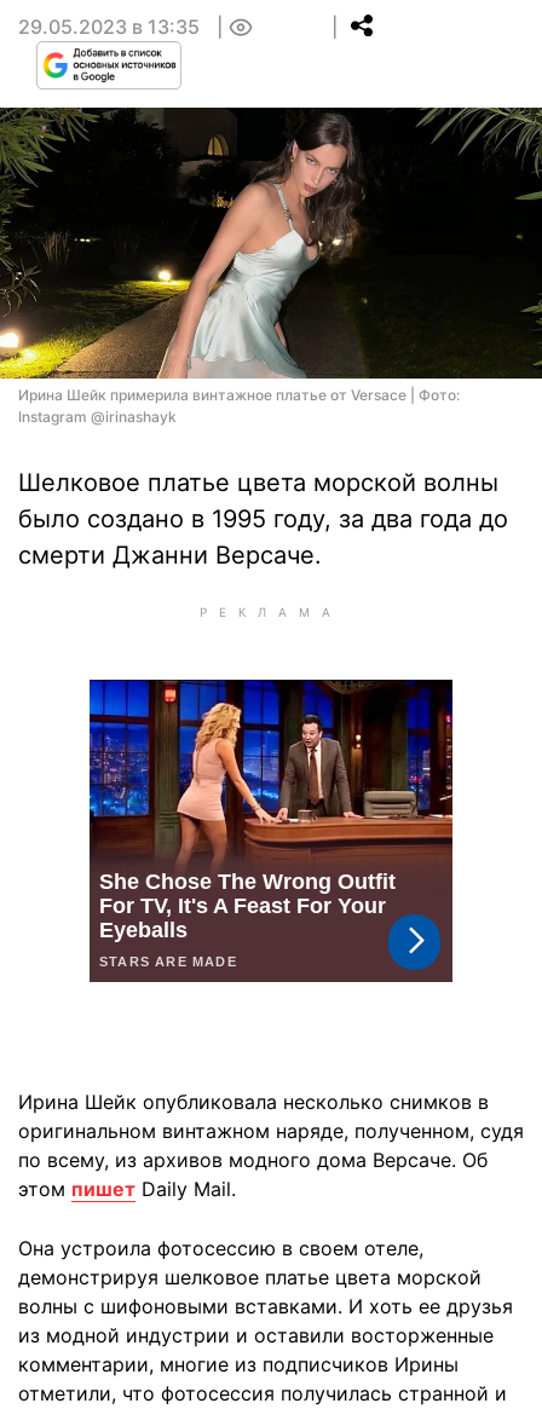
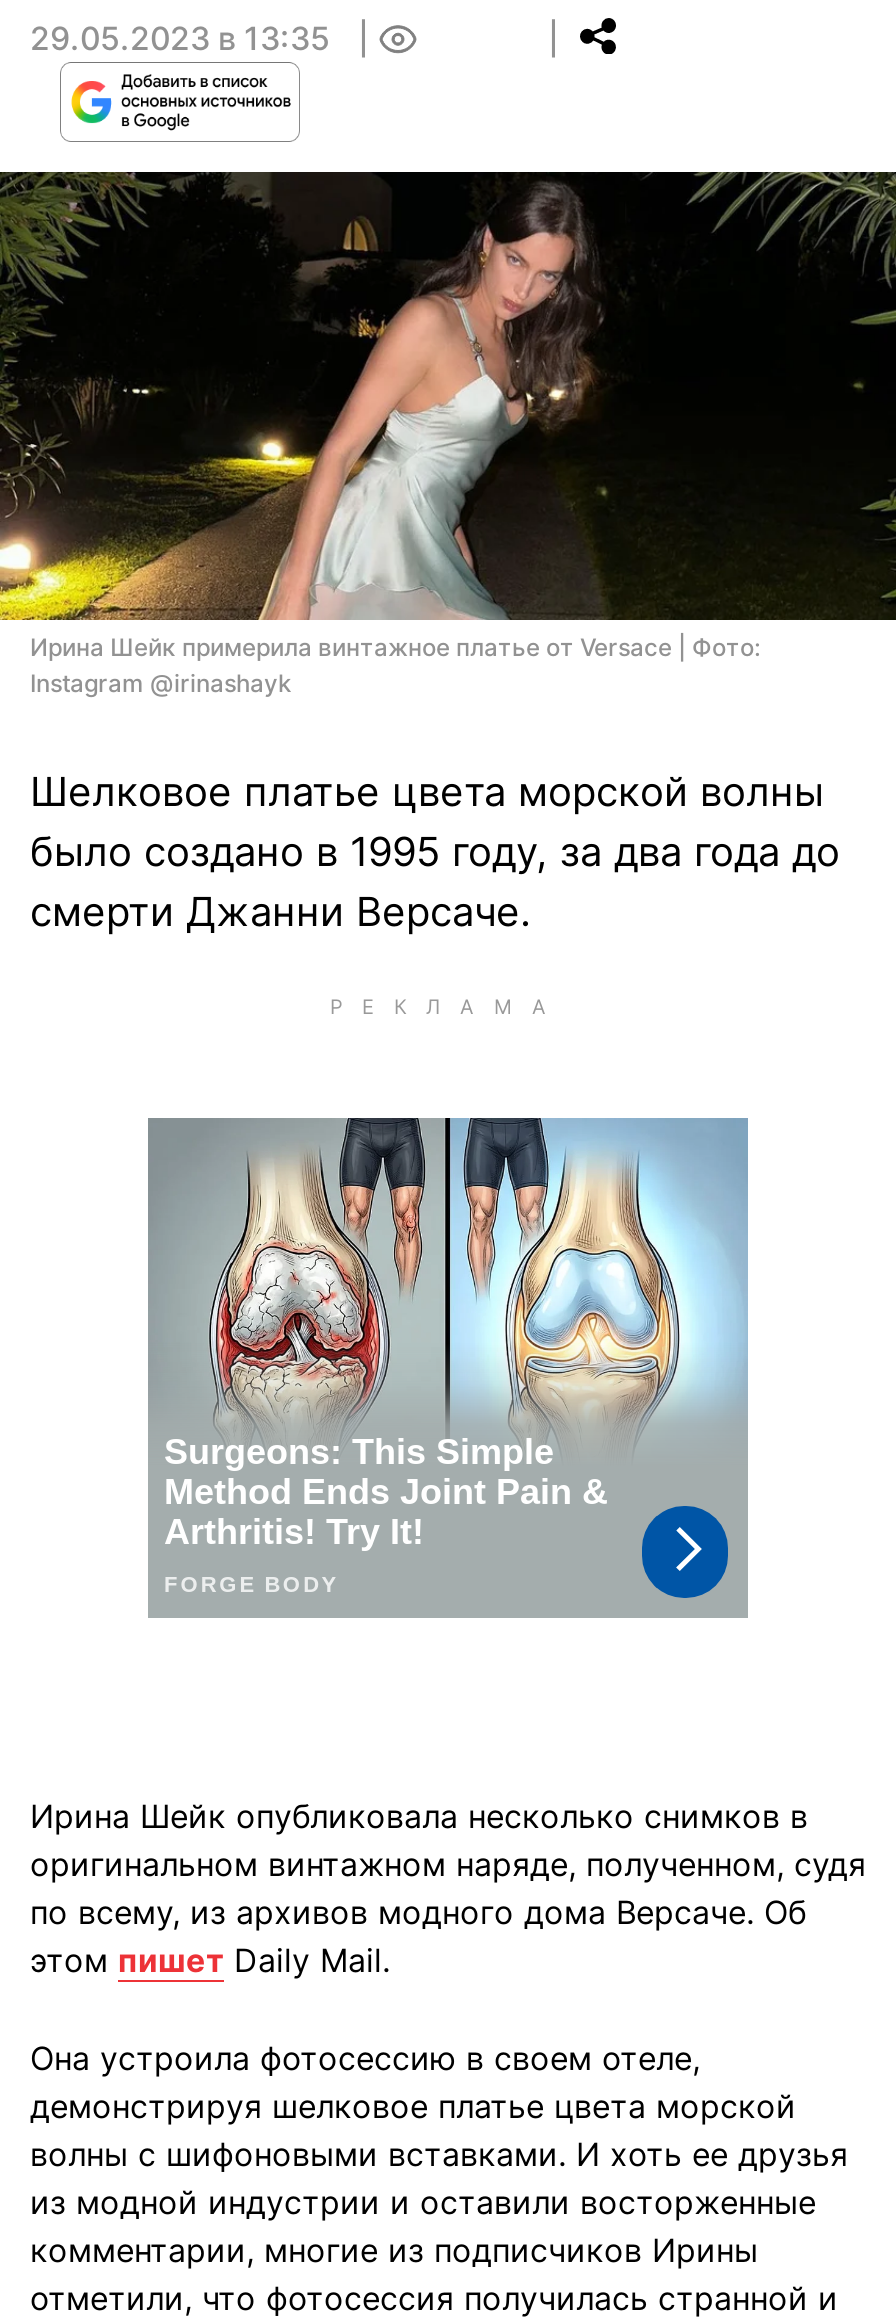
[88,678,454,982] [image] -> [146,1116,748,1616] [image]

